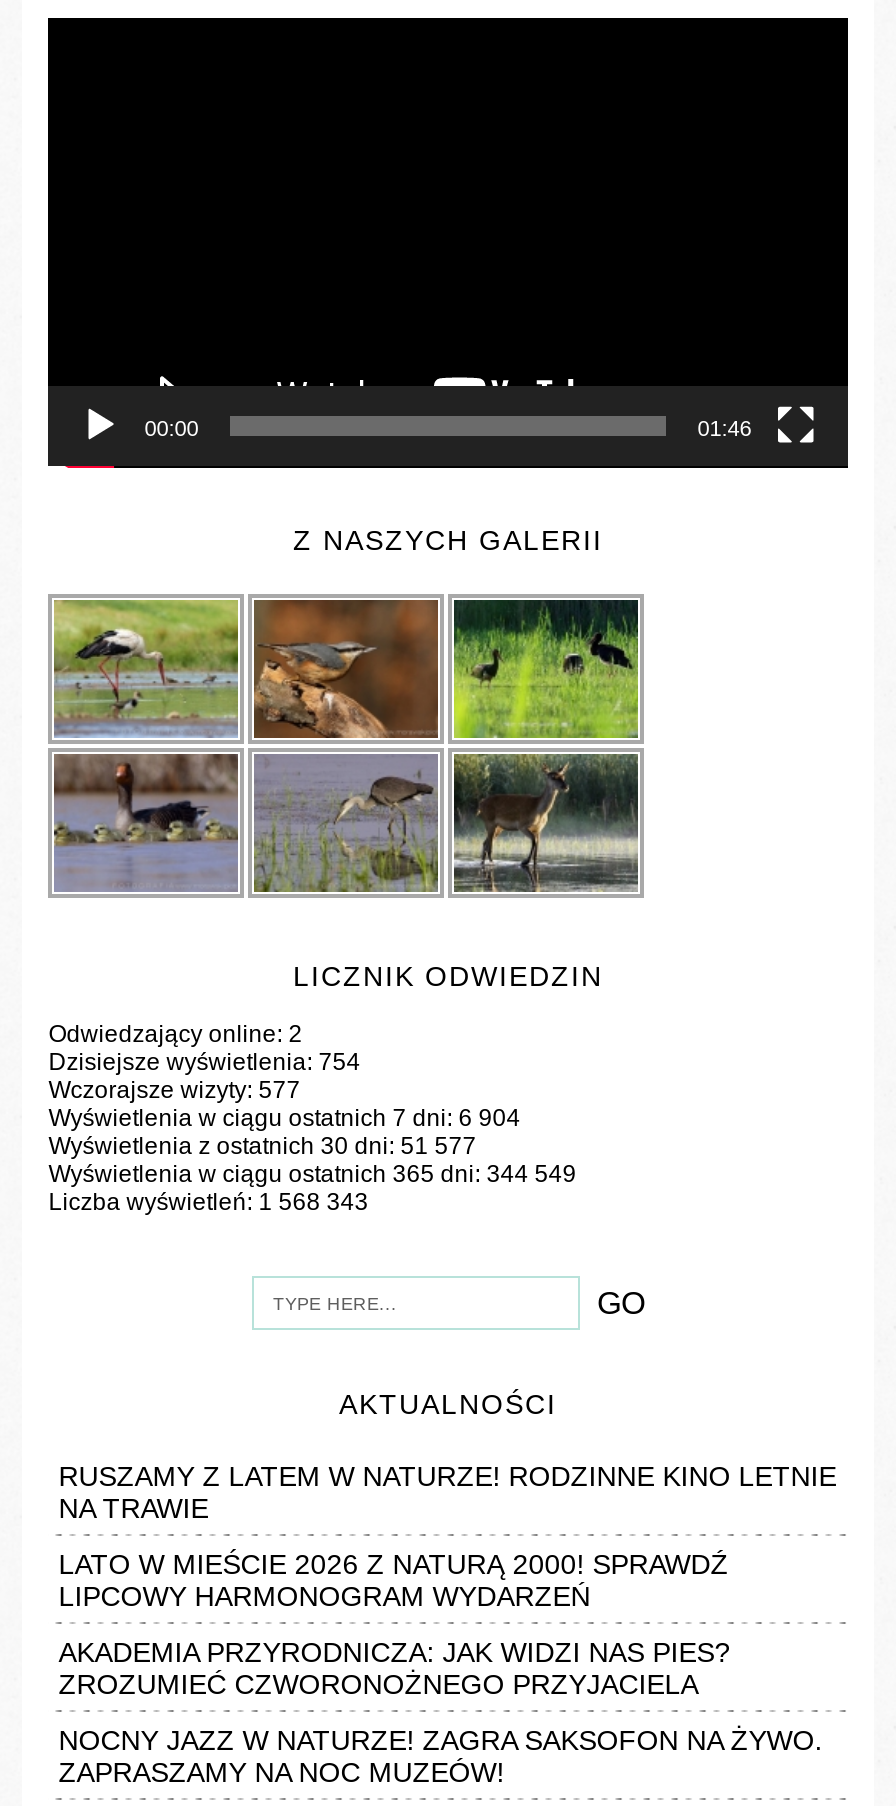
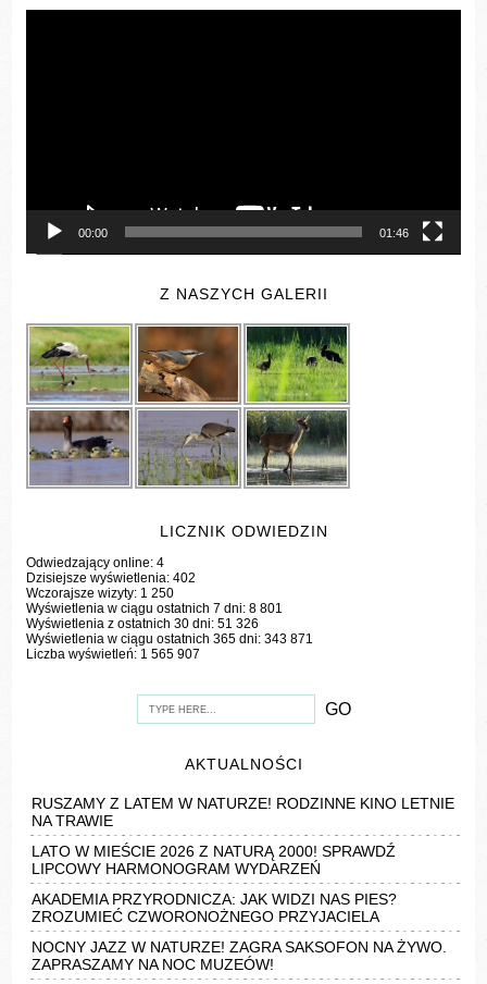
[48,1021,302,1049] Odwiedzający online: 2 -> [26,555,164,571] Odwiedzający online: 4
[48,1049,360,1077] Dzisiejsze wyświetlenia: 754 -> [26,571,196,586] Dzisiejsze wyświetlenia: 402
[48,1077,300,1105] Wczorajsze wizyty: 577 -> [26,586,174,601] Wczorajsze wizyty: 1 250
[48,1105,520,1133] Wyświetlenia w ciągu ostatnich 7 dni: 6 904 -> [26,601,283,616] Wyświetlenia w ciągu ostatnich 7 dni: 8 801
[48,1133,476,1161] Wyświetlenia z ostatnich 30 dni: 51 577 -> [26,616,259,632] Wyświetlenia z ostatnich 30 dni: 51 326
[48,1161,576,1189] Wyświetlenia w ciągu ostatnich 365 dni: 344 549 -> [26,632,313,647] Wyświetlenia w ciągu ostatnich 365 dni: 343 871
[48,1189,368,1217] Liczba wyświetleń:1 568 343 -> [26,647,200,662] Liczba wyświetleń:1 565 907

